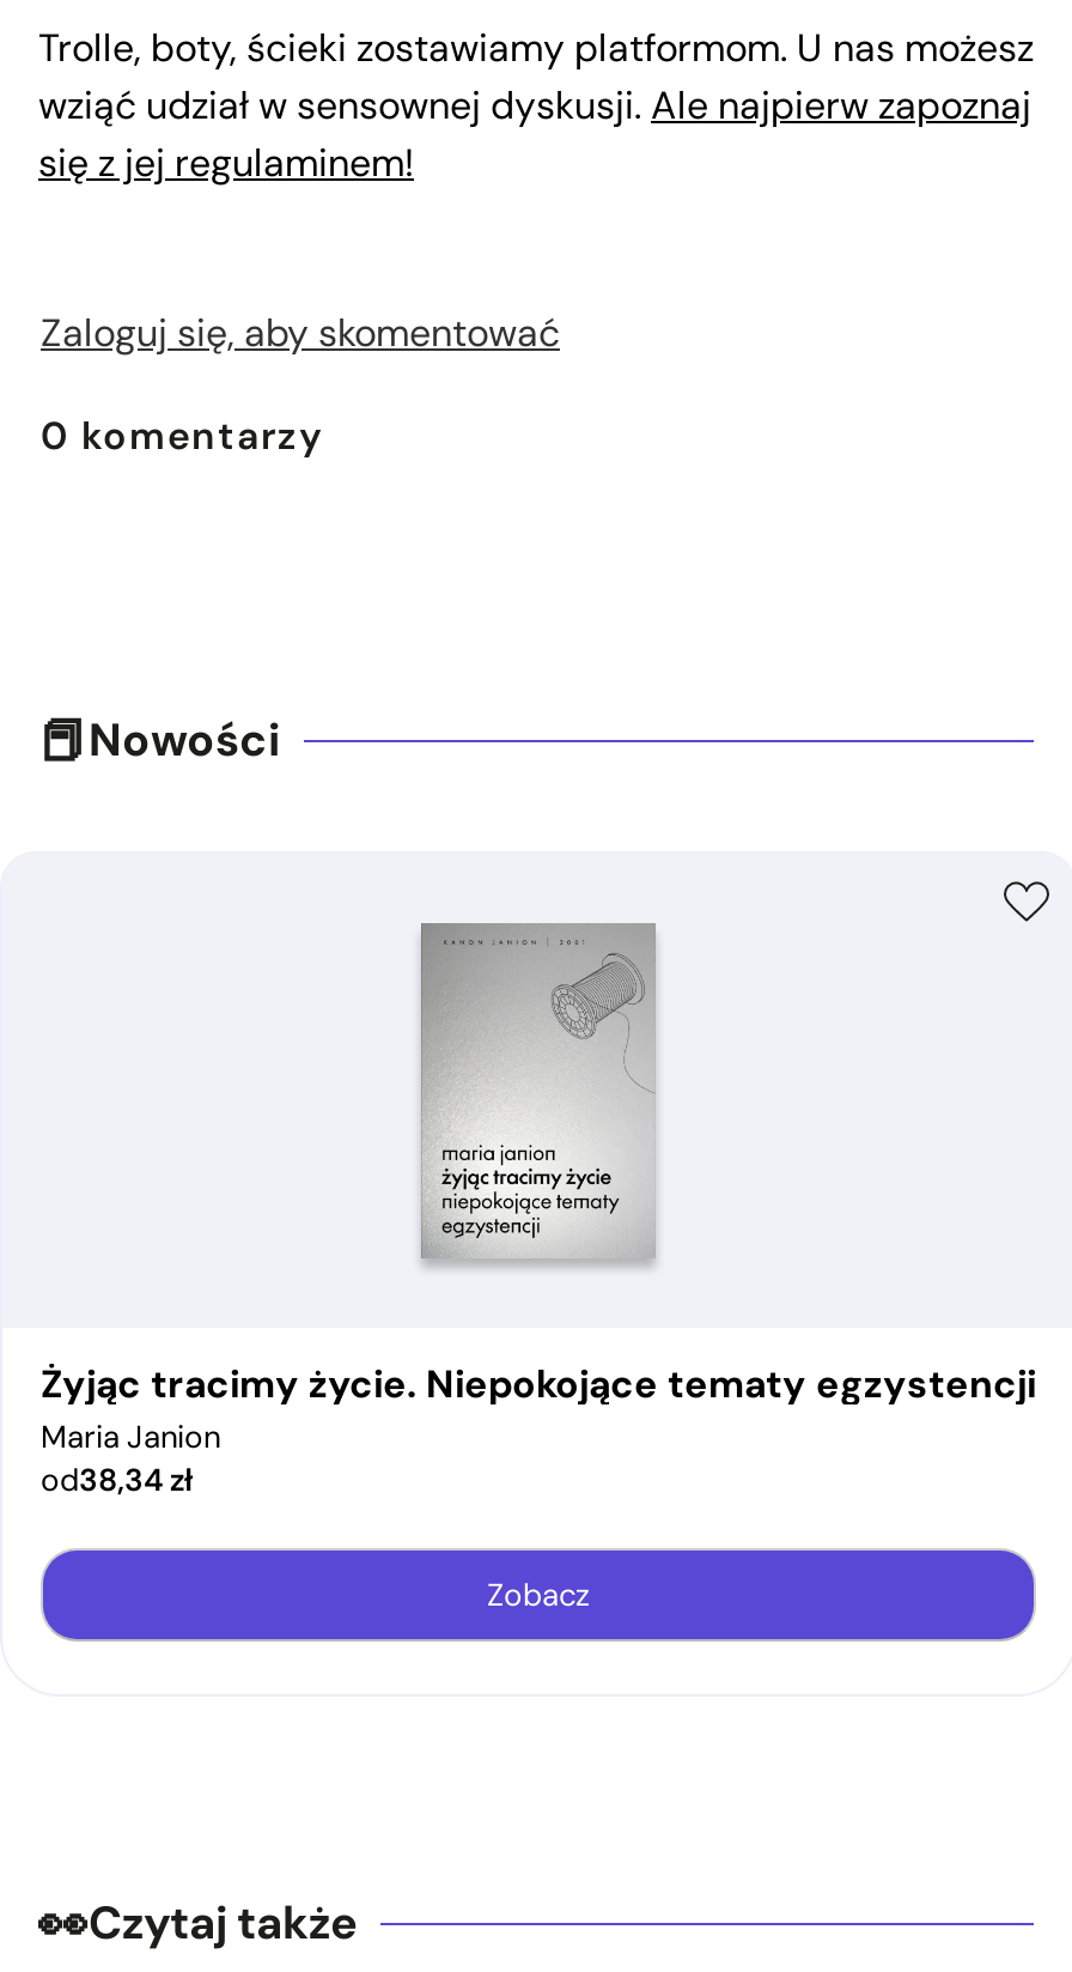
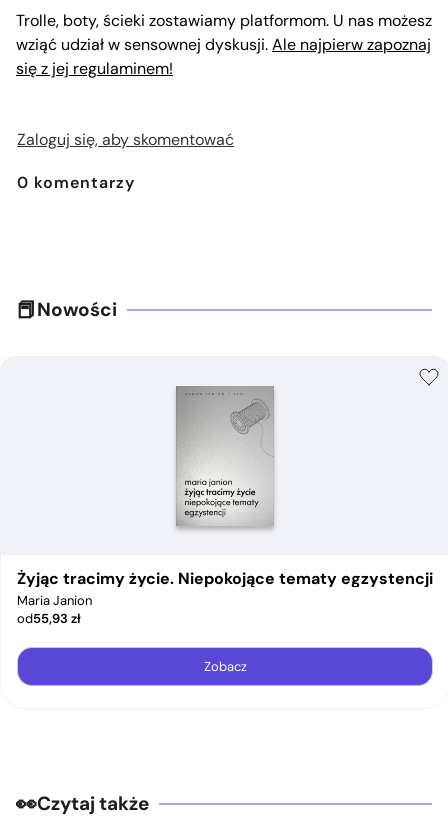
[41,1459,194,1500] od38,34 zł -> [17,610,81,627] od55,93 zł

